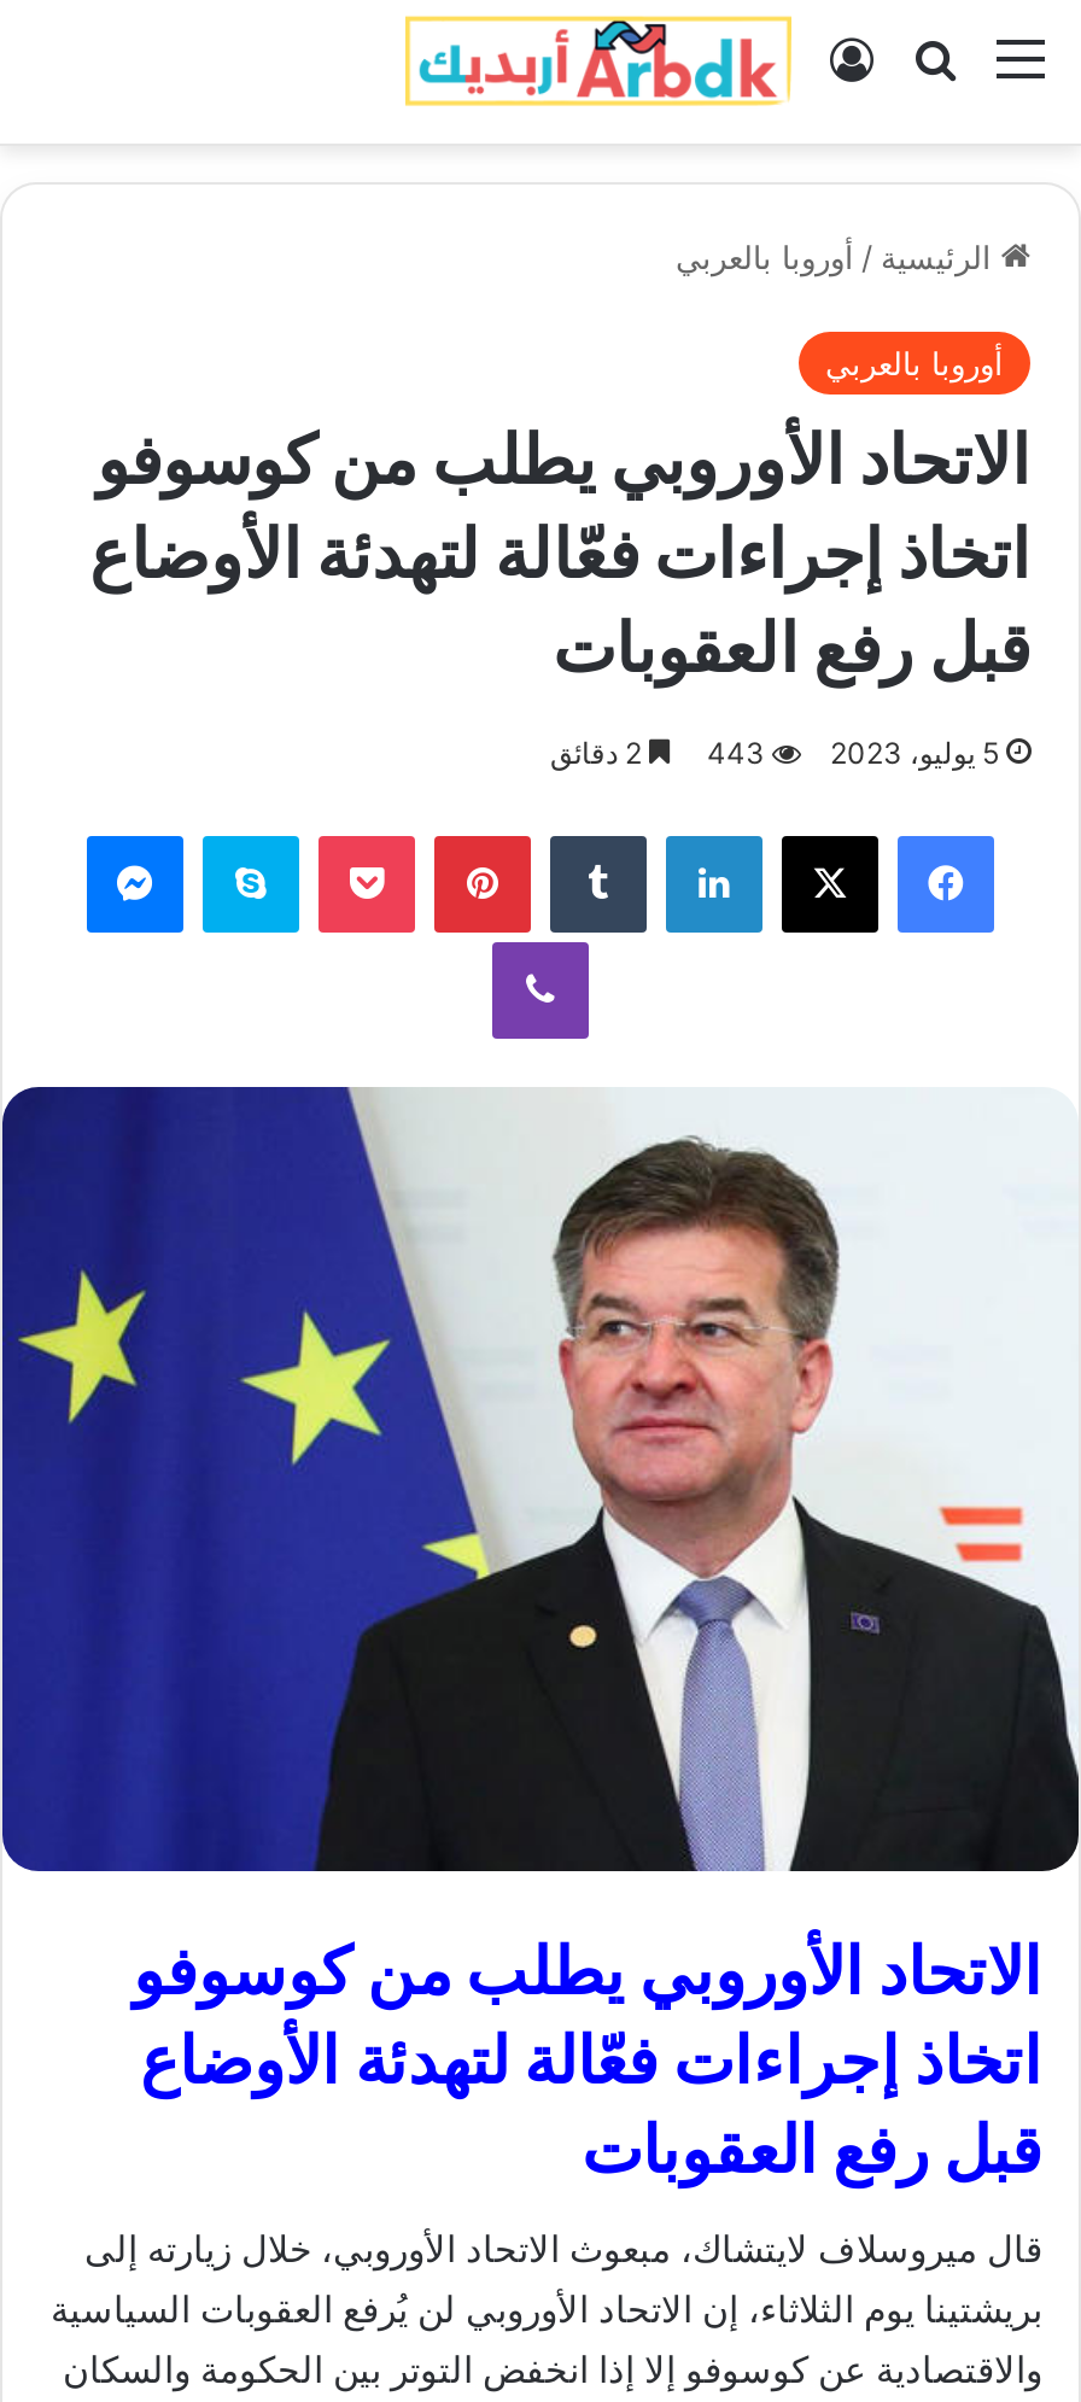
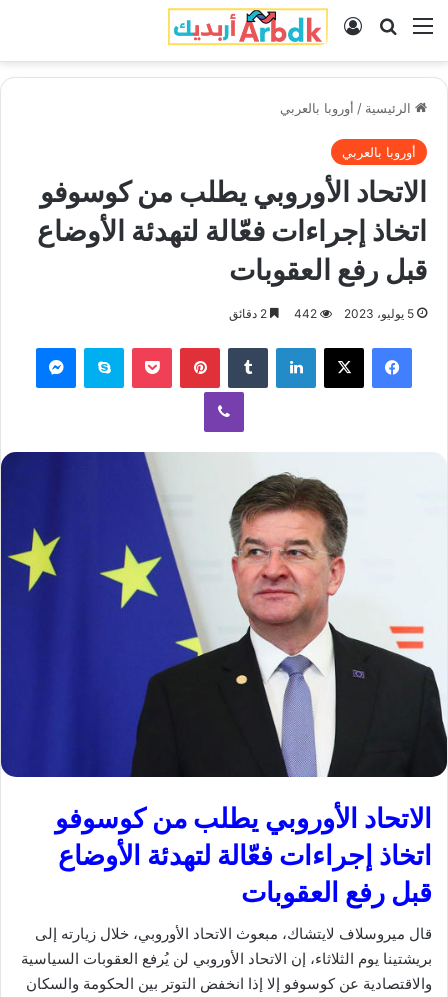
[707,734,765,770] 443 -> [294,306,317,321] 442

